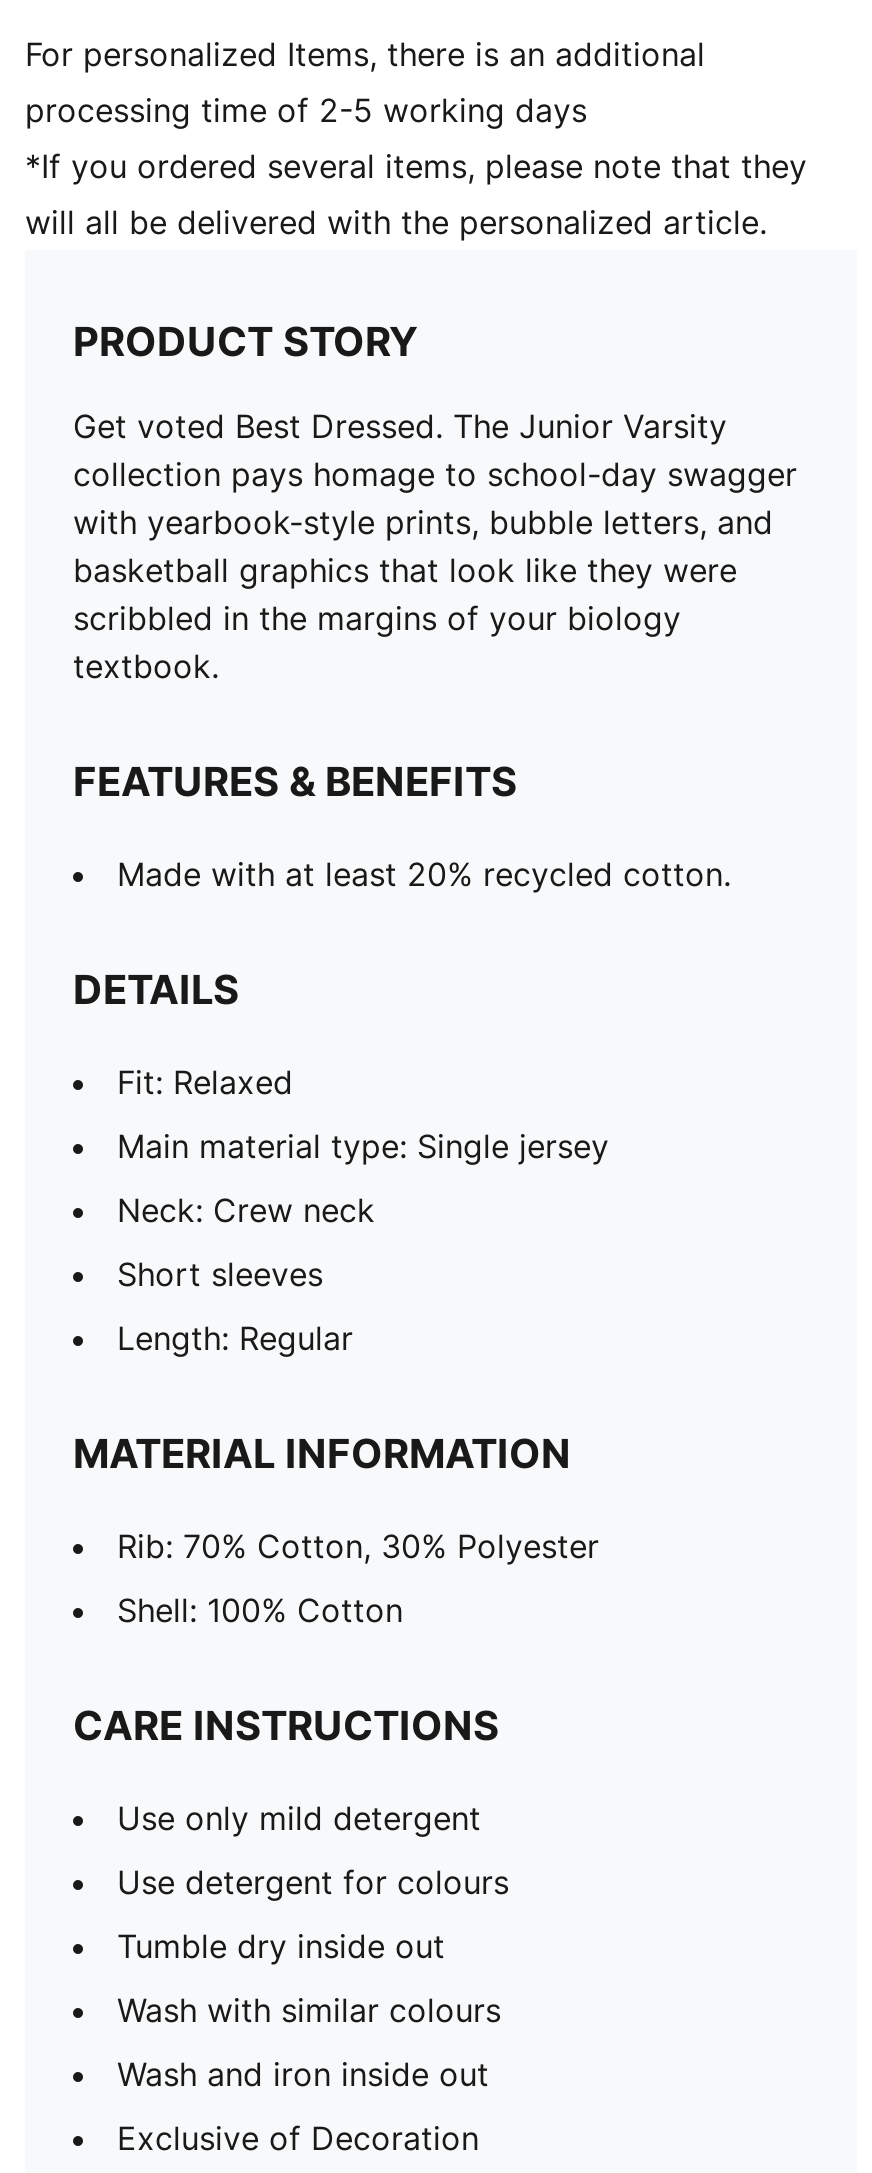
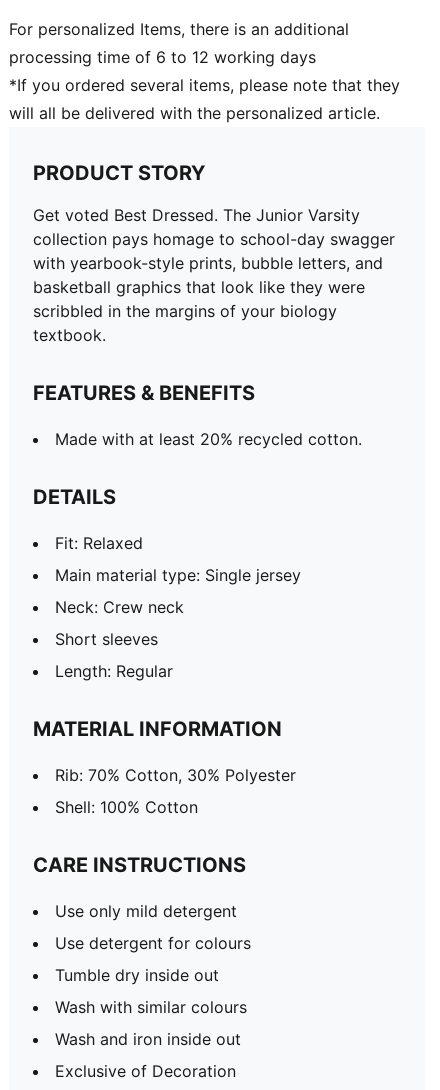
[25,90,587,130] processing time of 2-5 working days -> [9,47,316,67] processing time of 6 to 12 working days

